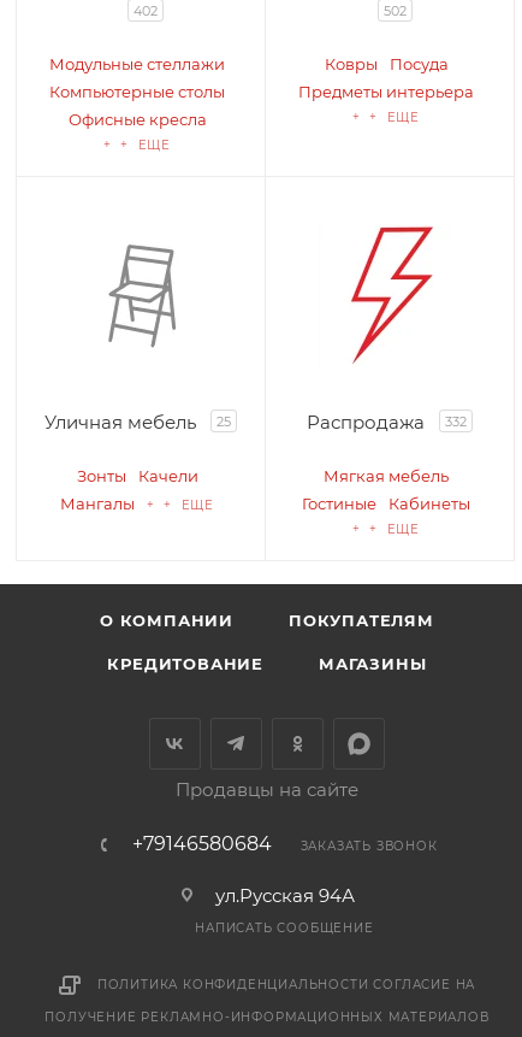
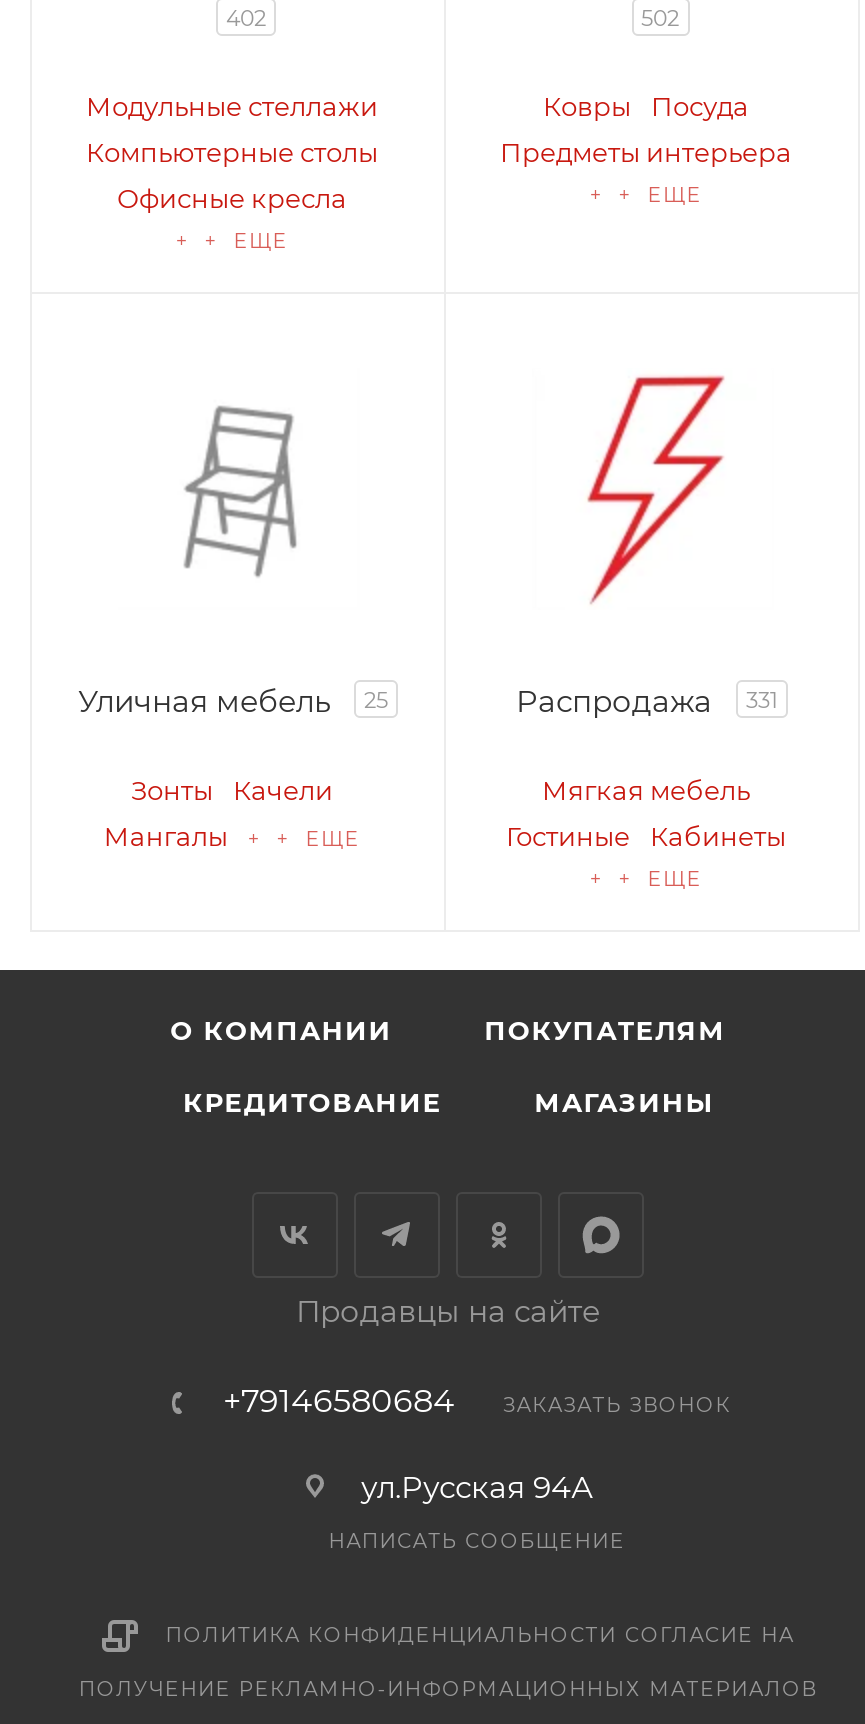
[307,411,467,434] Распродажа 332 -> [516,682,778,720] Распродажа 331

